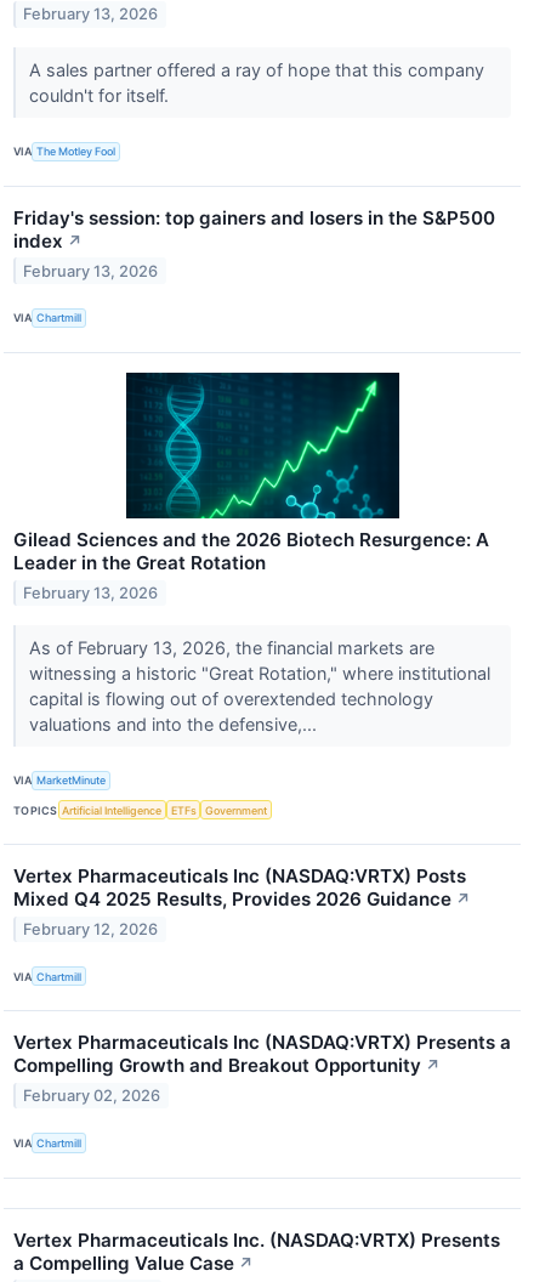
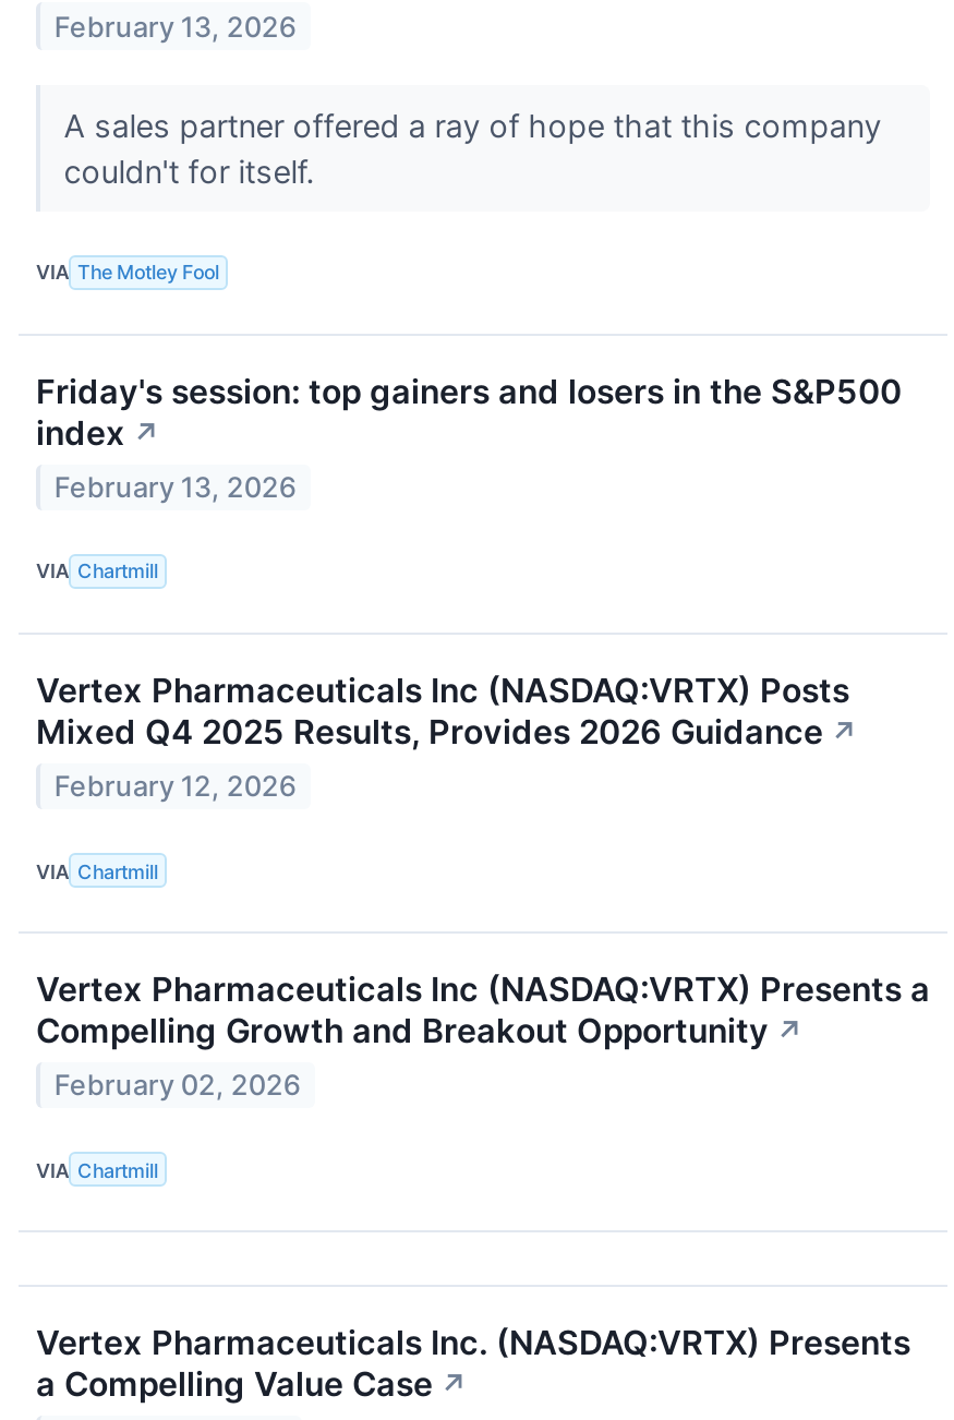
[13,371,490,817] [image] | Gilead Sciences and the 2026 Biotech Resurgence: A | Leader in the Great Rotation | February 13, 2026 | As of February 13, 2026, the financial markets are | witnessing a historic "Great Rotation," where institutional | capital is flowing out of overextended technology | valuations and into the defensive,... | VIA MarketMinute | TOPICS Artificial Intelligence | ETFs | Government -> none

